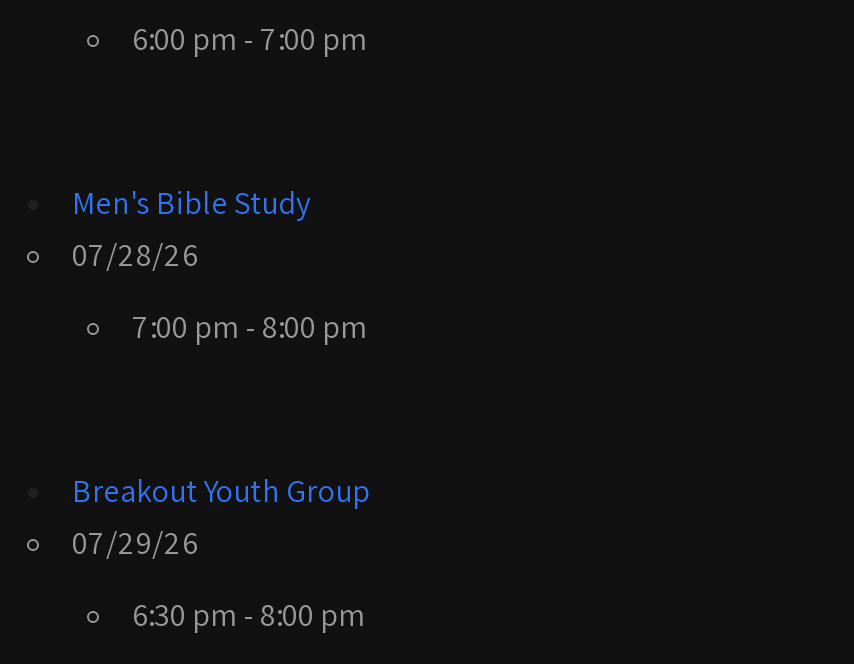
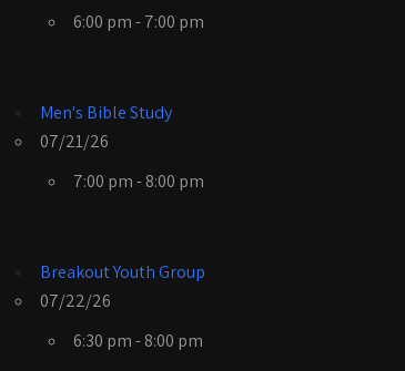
[72,234,198,276] 07/28/26 -> [40,130,109,153] 07/21/26
[72,522,198,564] 07/29/26 -> [40,289,111,312] 07/22/26

